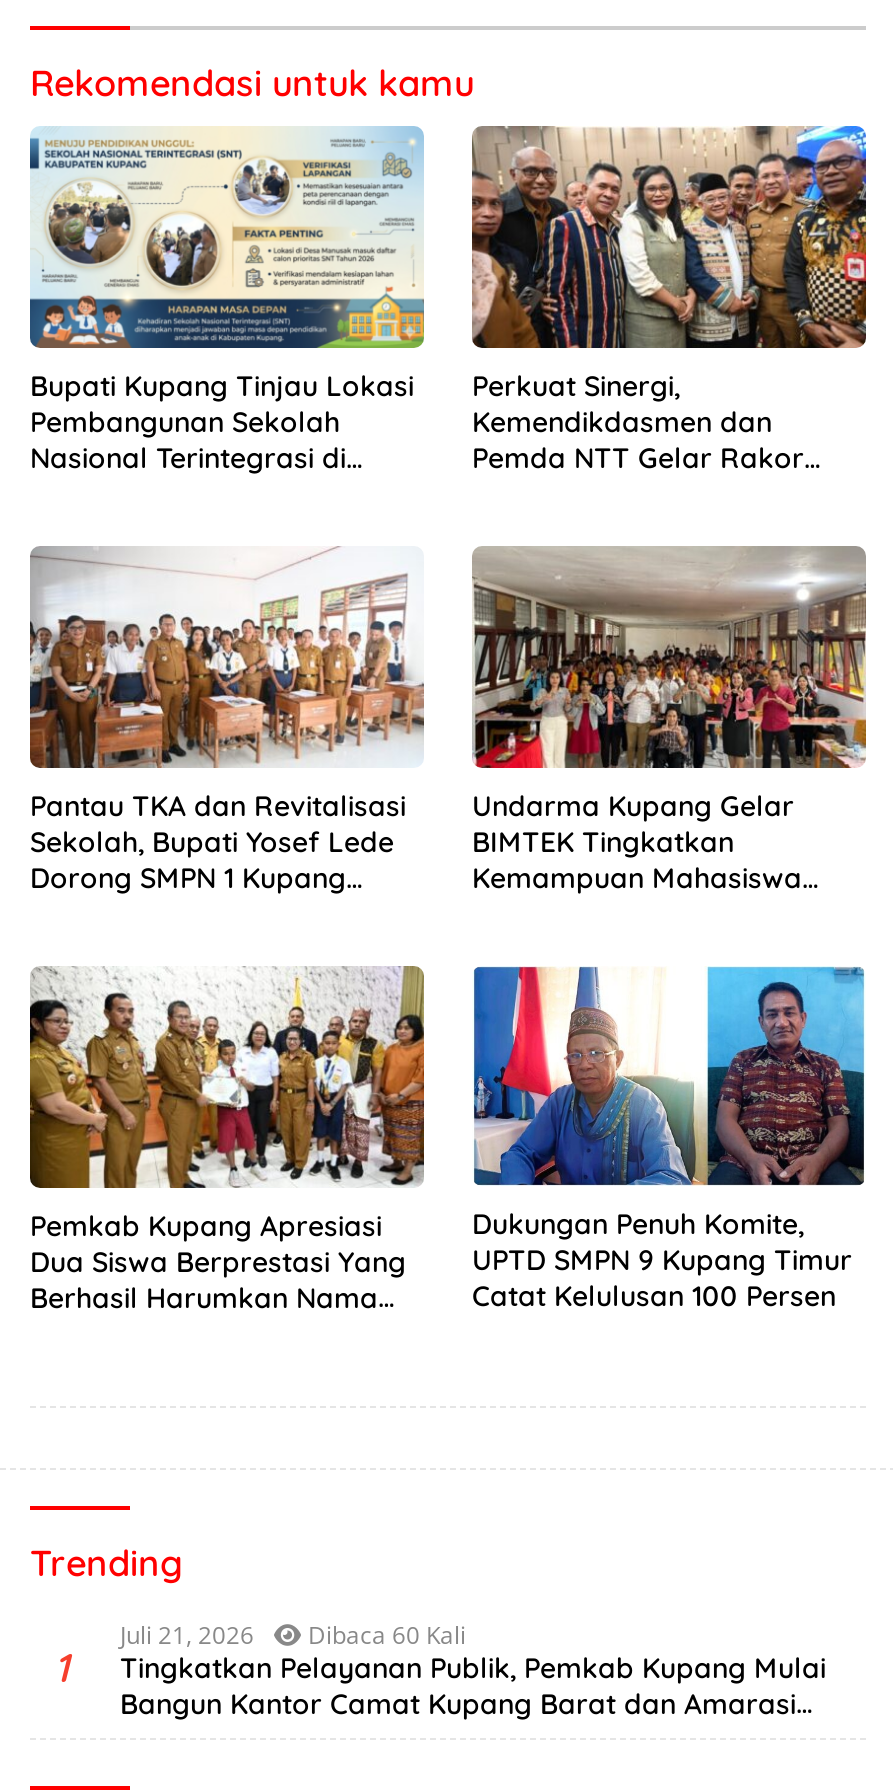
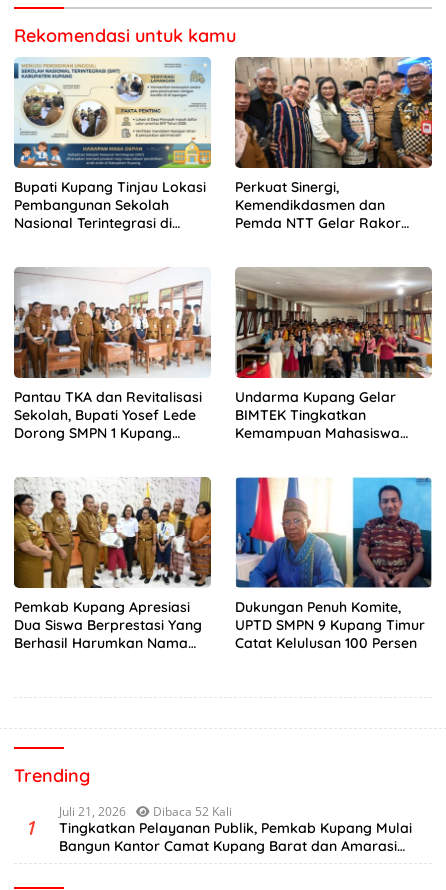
[120,1617,466,1651] Juli 21, 2026 Dibaca 60 Kali -> [59,803,232,820] Juli 21, 2026 Dibaca 52 Kali

